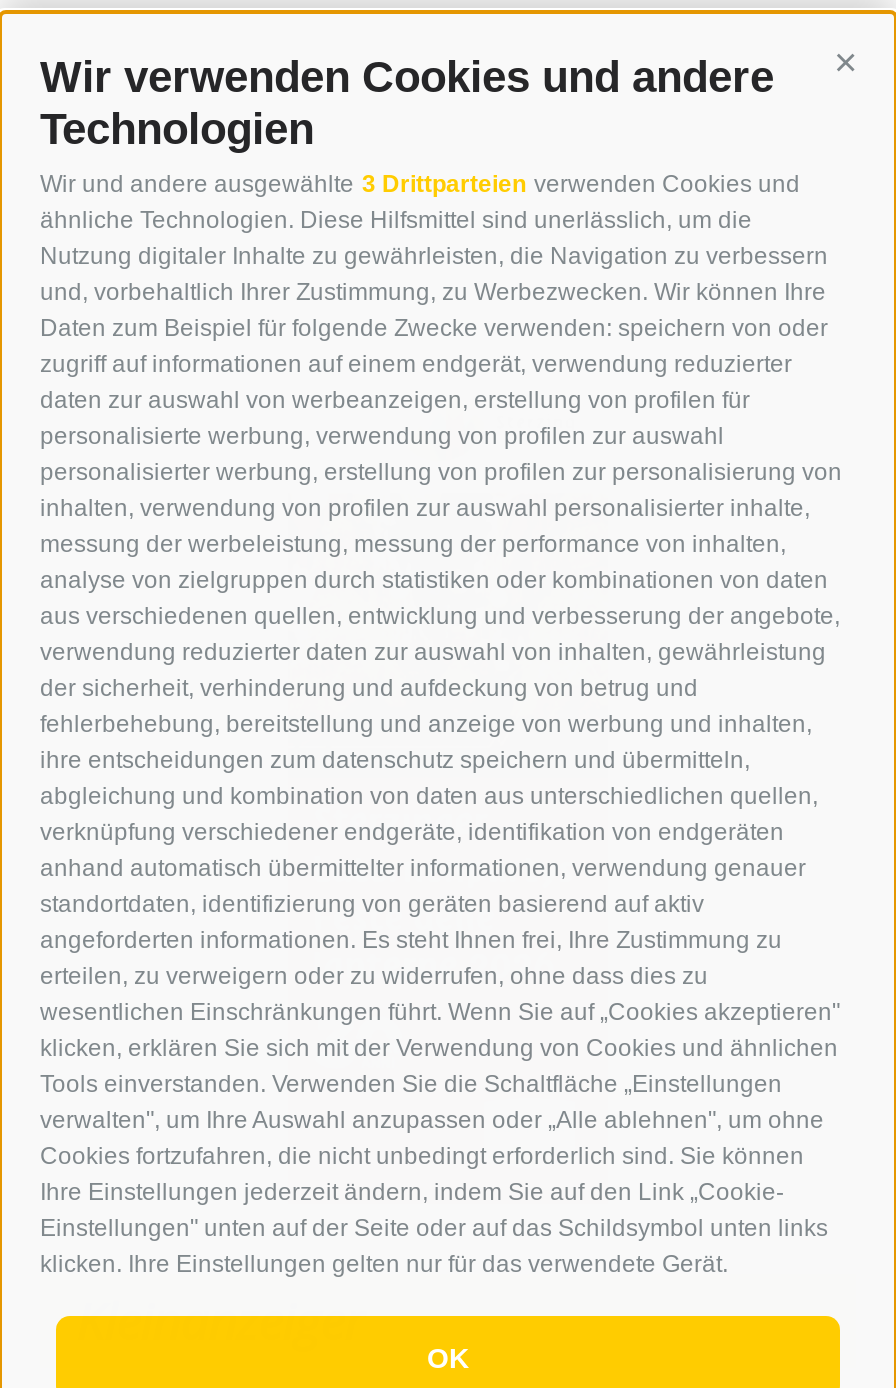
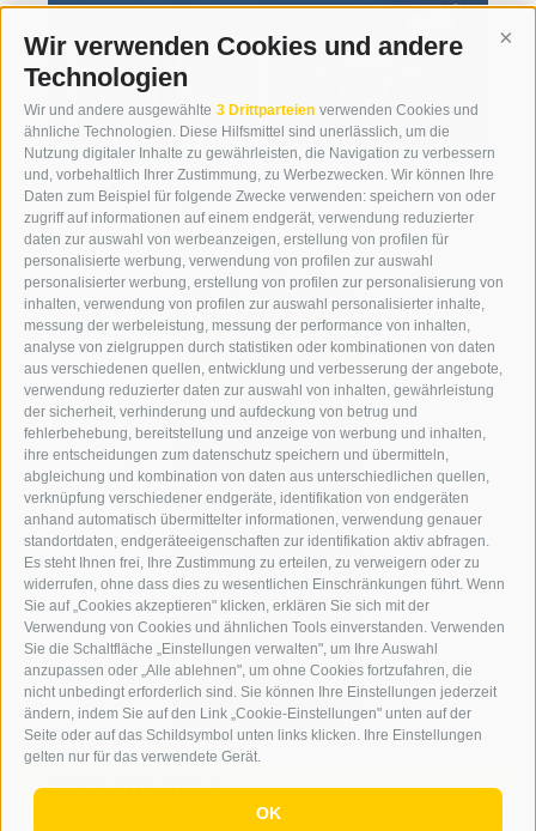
[40,890,840,1278] standortdaten, identifizierung von geräten basierend auf aktiv | angeforderten informationen. Es steht Ihnen frei, Ihre Zustimmung zu | erteilen, zu verweigern oder zu widerrufen, ohne dass dies zu | wesentlichen Einschränkungen führt. Wenn Sie auf „Cookies akzeptieren" | klicken, erklären Sie sich mit der Verwendung von Cookies und ähnlichen | Tools einverstanden. Verwenden Sie die Schaltfläche „Einstellungen | verwalten", um Ihre Auswahl anzupassen oder „Alle ablehnen", um ohne | Cookies fortzufahren, die nicht unbedingt erforderlich sind. Sie können | Ihre Einstellungen jederzeit ändern, indem Sie auf den Link „Cookie- | Einstellungen" unten auf der Seite oder auf das Schildsymbol unten links | klicken. Ihre Einstellungen gelten nur für das verwendete Gerät. -> [24,533,505,765] standortdaten, endgeräteeigenschaften zur identifikation aktiv abfragen. | Es steht Ihnen frei, Ihre Zustimmung zu erteilen, zu verweigern oder zu | widerrufen, ohne dass dies zu wesentlichen Einschränkungen führt. Wenn | Sie auf „Cookies akzeptieren" klicken, erklären Sie sich mit der | Verwendung von Cookies und ähnlichen Tools einverstanden. Verwenden | Sie die Schaltfläche „Einstellungen verwalten", um Ihre Auswahl | anzupassen oder „Alle ablehnen", um ohne Cookies fortzufahren, die | nicht unbedingt erforderlich sind. Sie können Ihre Einstellungen jederzeit | ändern, indem Sie auf den Link „Cookie-Einstellungen" unten auf der | Seite oder auf das Schildsymbol unten links klicken. Ihre Einstellungen | gelten nur für das verwendete Gerät.

